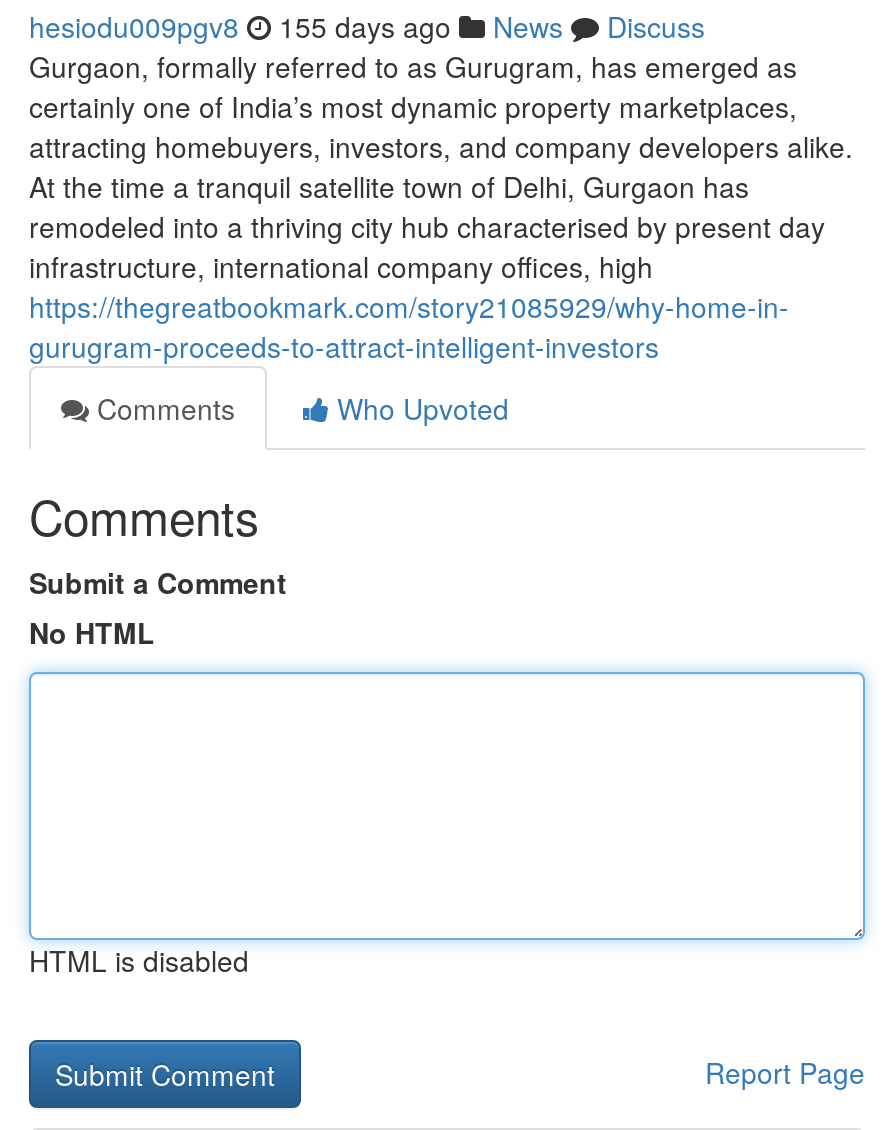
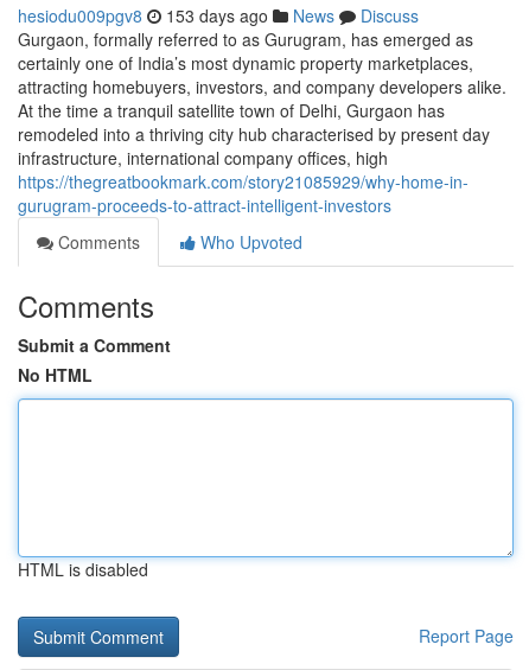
[29,6,705,46] hesiodu009pgv8 155 days ago News Discuss -> [18,4,419,27] hesiodu009pgv8 153 days ago News Discuss

